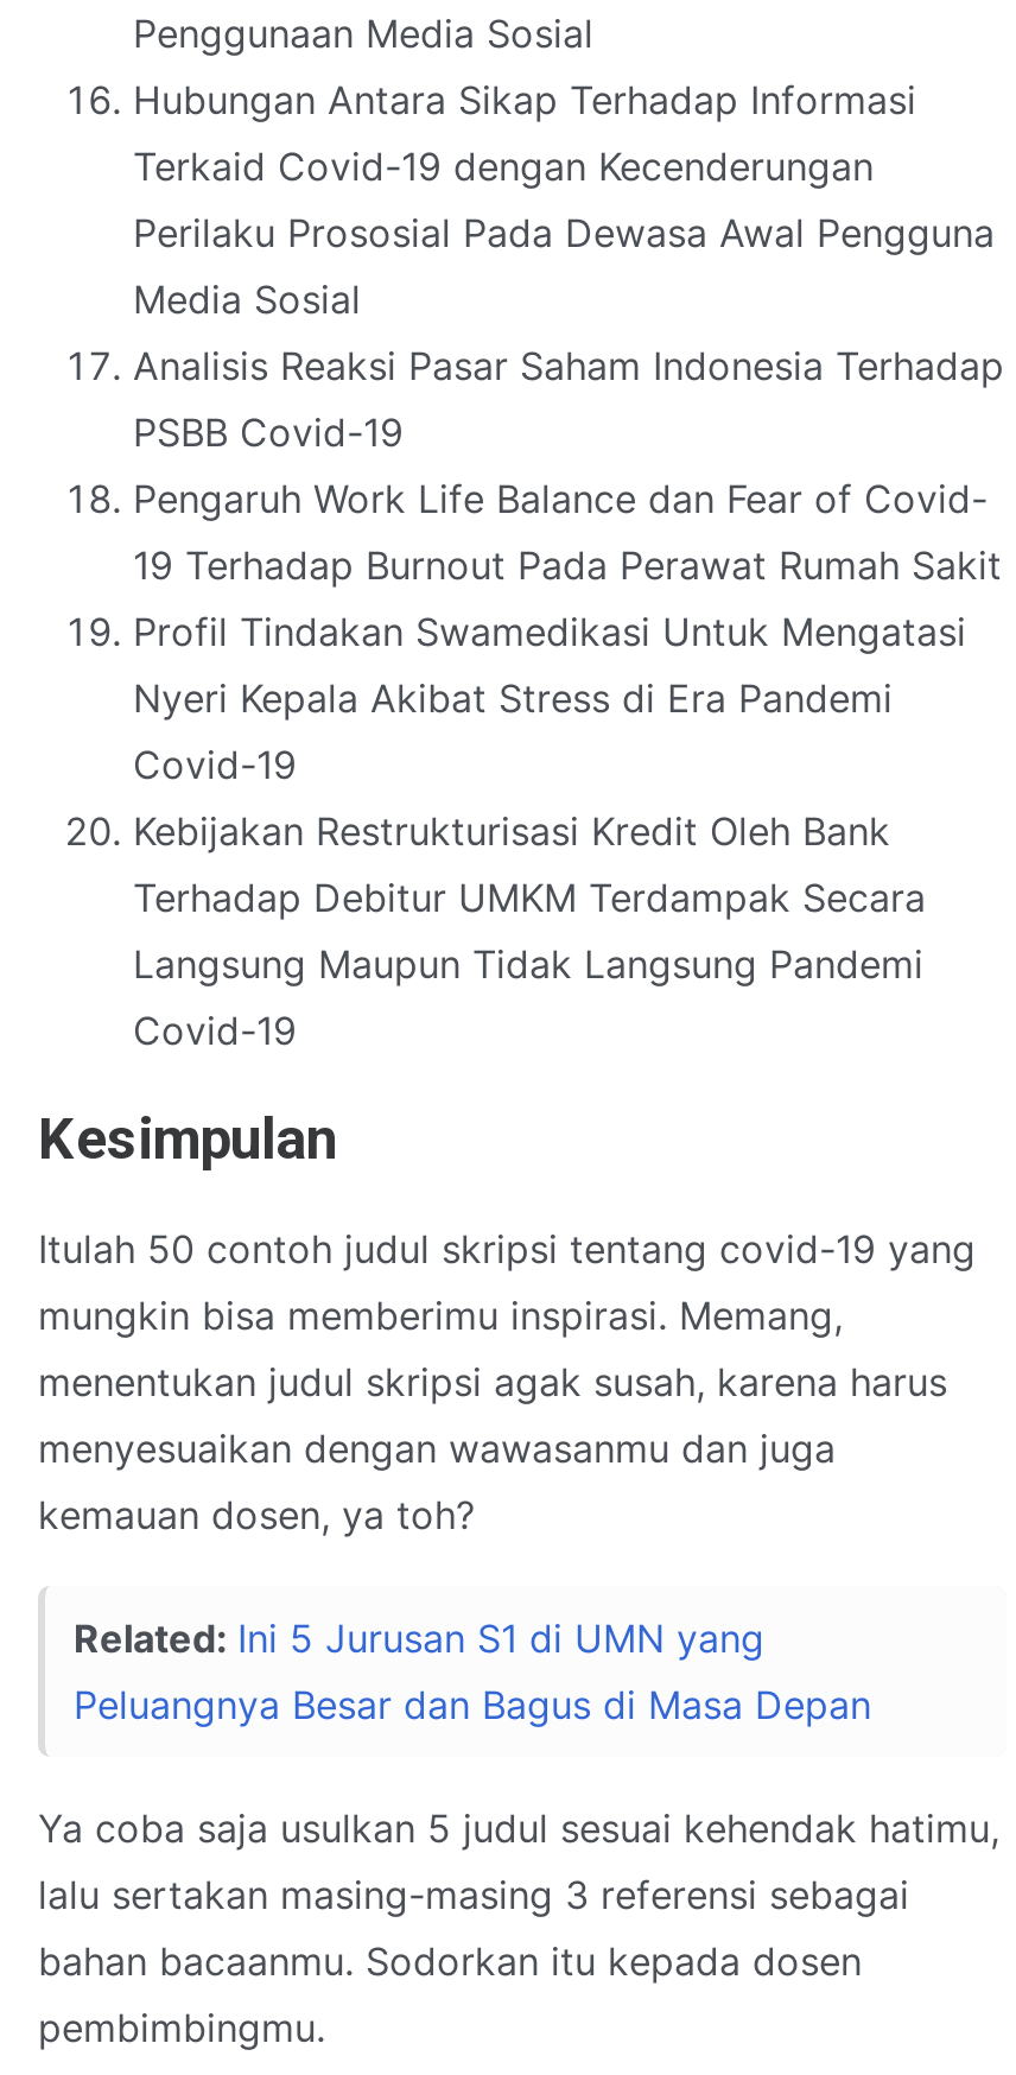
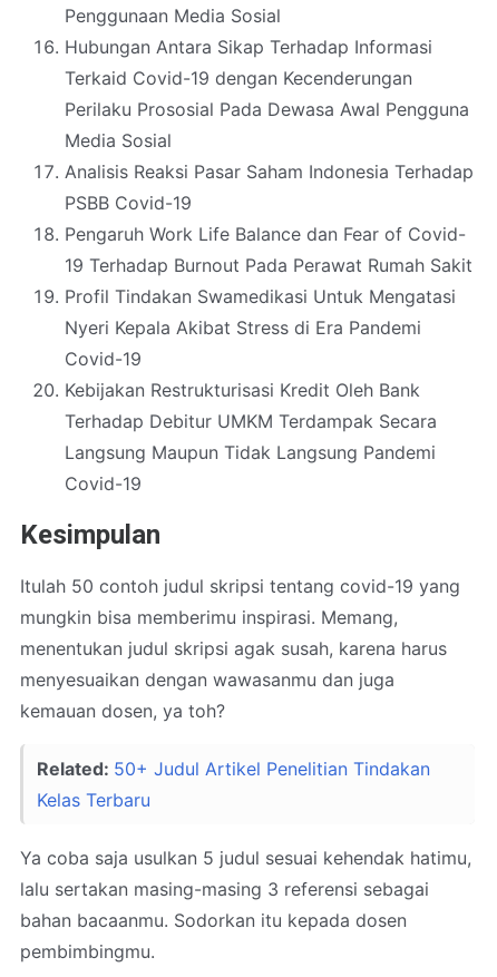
[74,1615,871,1729] Related: Ini 5 Jurusan S1 di UMN yang | Peluangnya Besar dan Bagus di Masa Depan -> [37,758,430,811] Related: 50+ Judul Artikel Penelitian Tindakan | Kelas Terbaru

